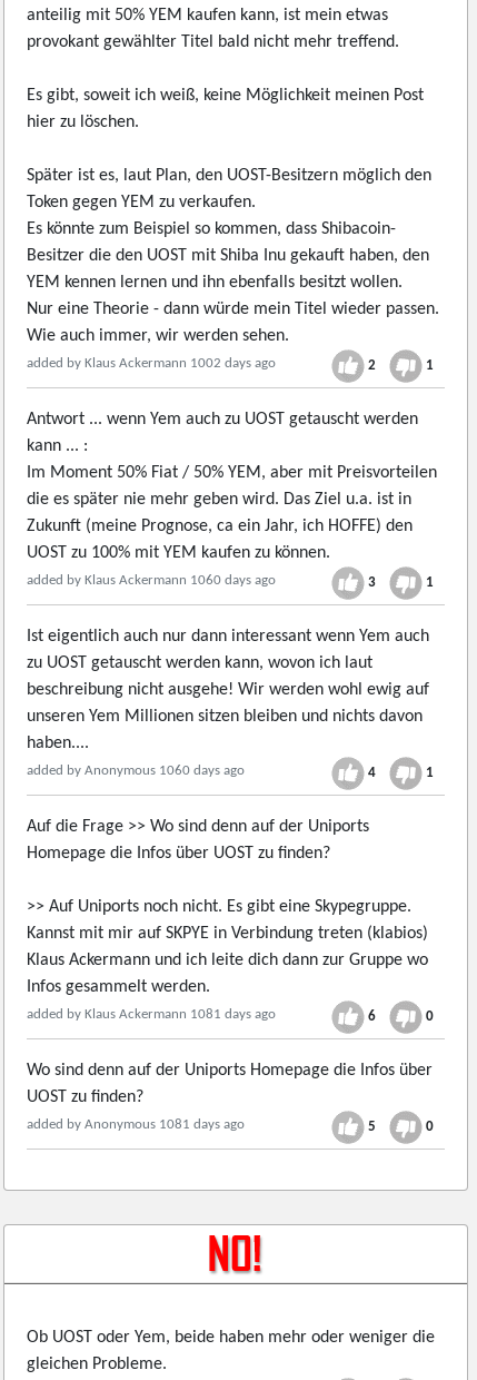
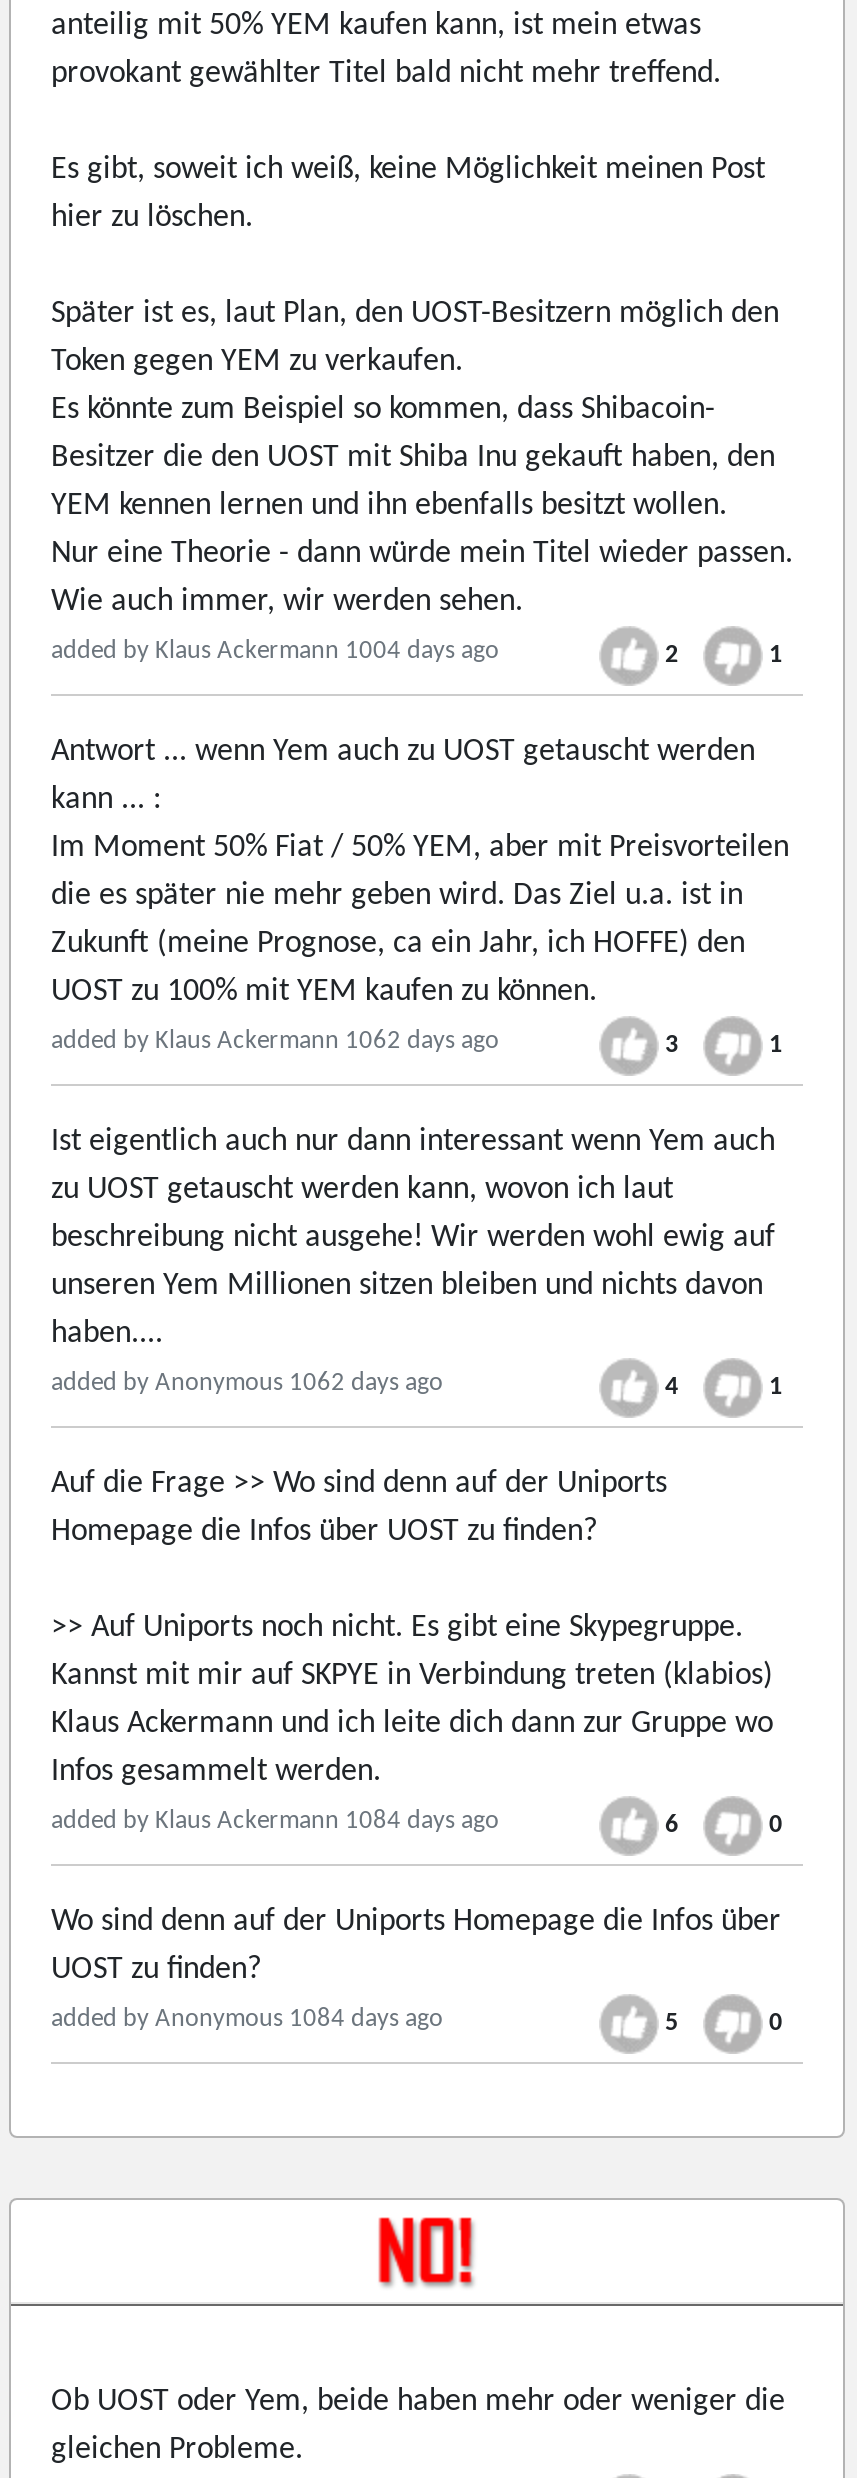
[27,356,276,370] added by Klaus Ackermann 1002 days ago -> [51,637,499,663] added by Klaus Ackermann 1004 days ago
[27,573,276,587] added by Klaus Ackermann 1060 days ago -> [51,1027,499,1053] added by Klaus Ackermann 1062 days ago
[27,763,245,778] added by Anonymous 1060 days ago -> [51,1369,443,1395] added by Anonymous 1062 days ago
[27,1007,276,1021] added by Klaus Ackermann 1081 days ago -> [51,1807,499,1833] added by Klaus Ackermann 1084 days ago
[27,1117,245,1131] added by Anonymous 1081 days ago -> [51,2005,443,2031] added by Anonymous 1084 days ago

